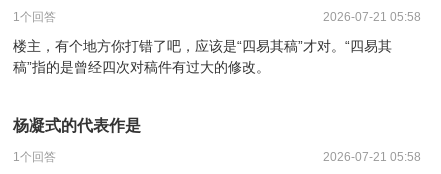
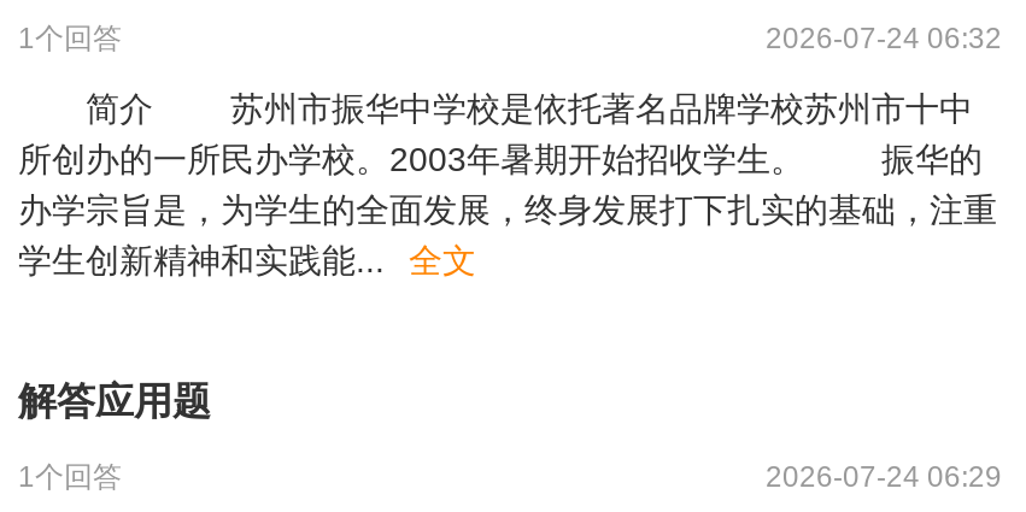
[323,10,421,24] 2026-07-21 05:58 -> [766,22,1002,55] 2026-07-24 06:32
[13,38,392,75] 楼主，有个地方你打错了吧，应该是“四易其稿”才对。“四易其 | 稿”指的是曾经四次对稿件有过大的修改。 -> [18,89,997,279] 简介 苏州市振华中学校是依托著名品牌学校苏州市十中 | 所创办的一所民办学校。2003年暑期开始招收学生。 振华的 | 办学宗旨是，为学生的全面发展，终身发展打下扎实的基础，注重 | 学生创新精神和实践能... | 全文
[13,117,141,134] 杨凝式的代表作是 -> [18,381,211,422] 解答应用题
[323,150,421,164] 2026-07-21 05:58 -> [766,460,1002,494] 2026-07-24 06:29

